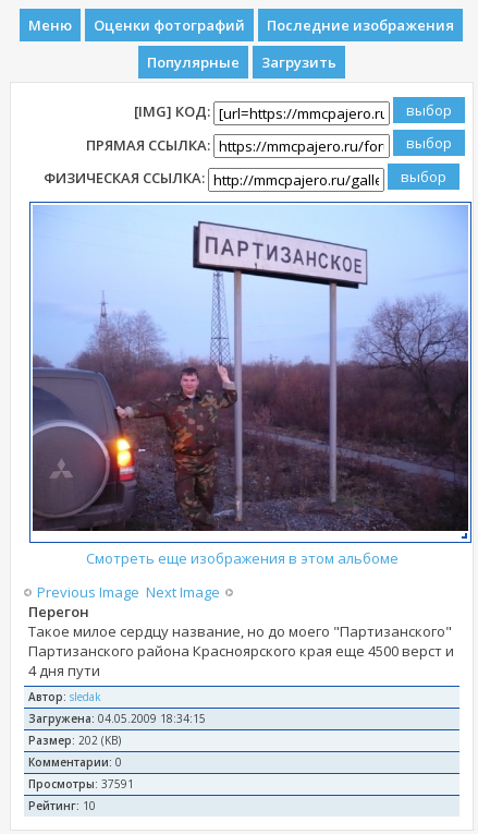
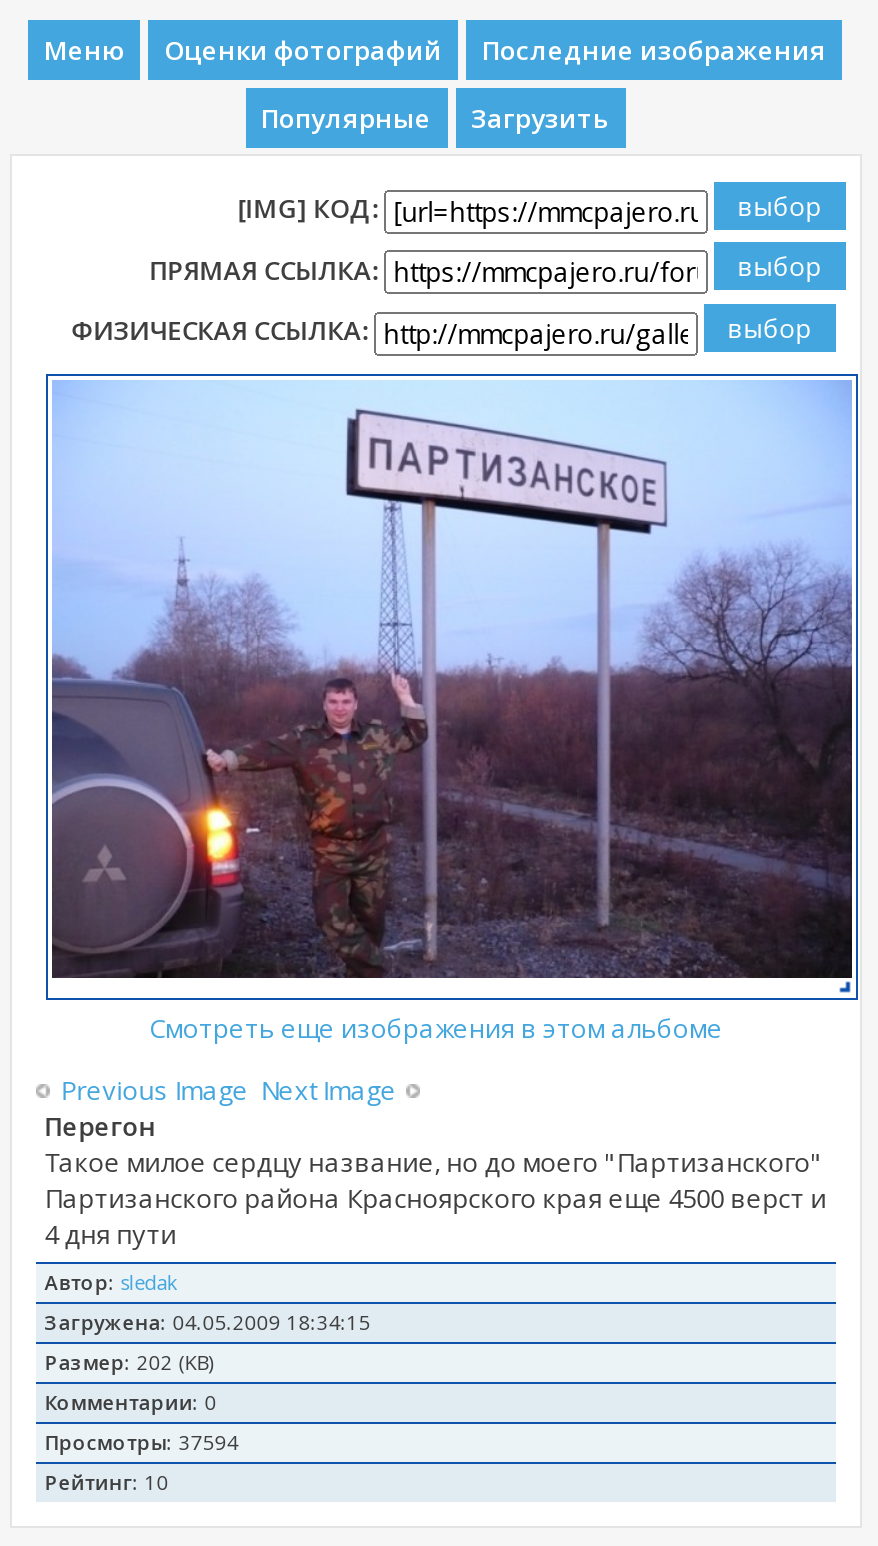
[29,777,134,792] Просмотры: 37591 -> [44,1429,238,1457] Просмотры: 37594

